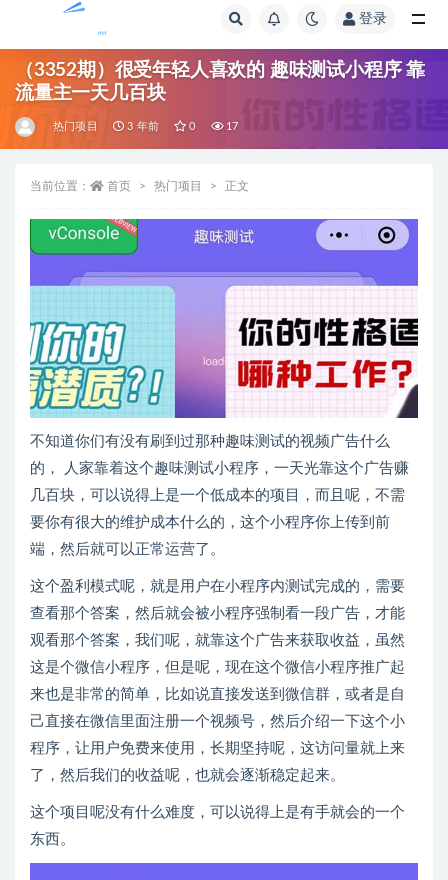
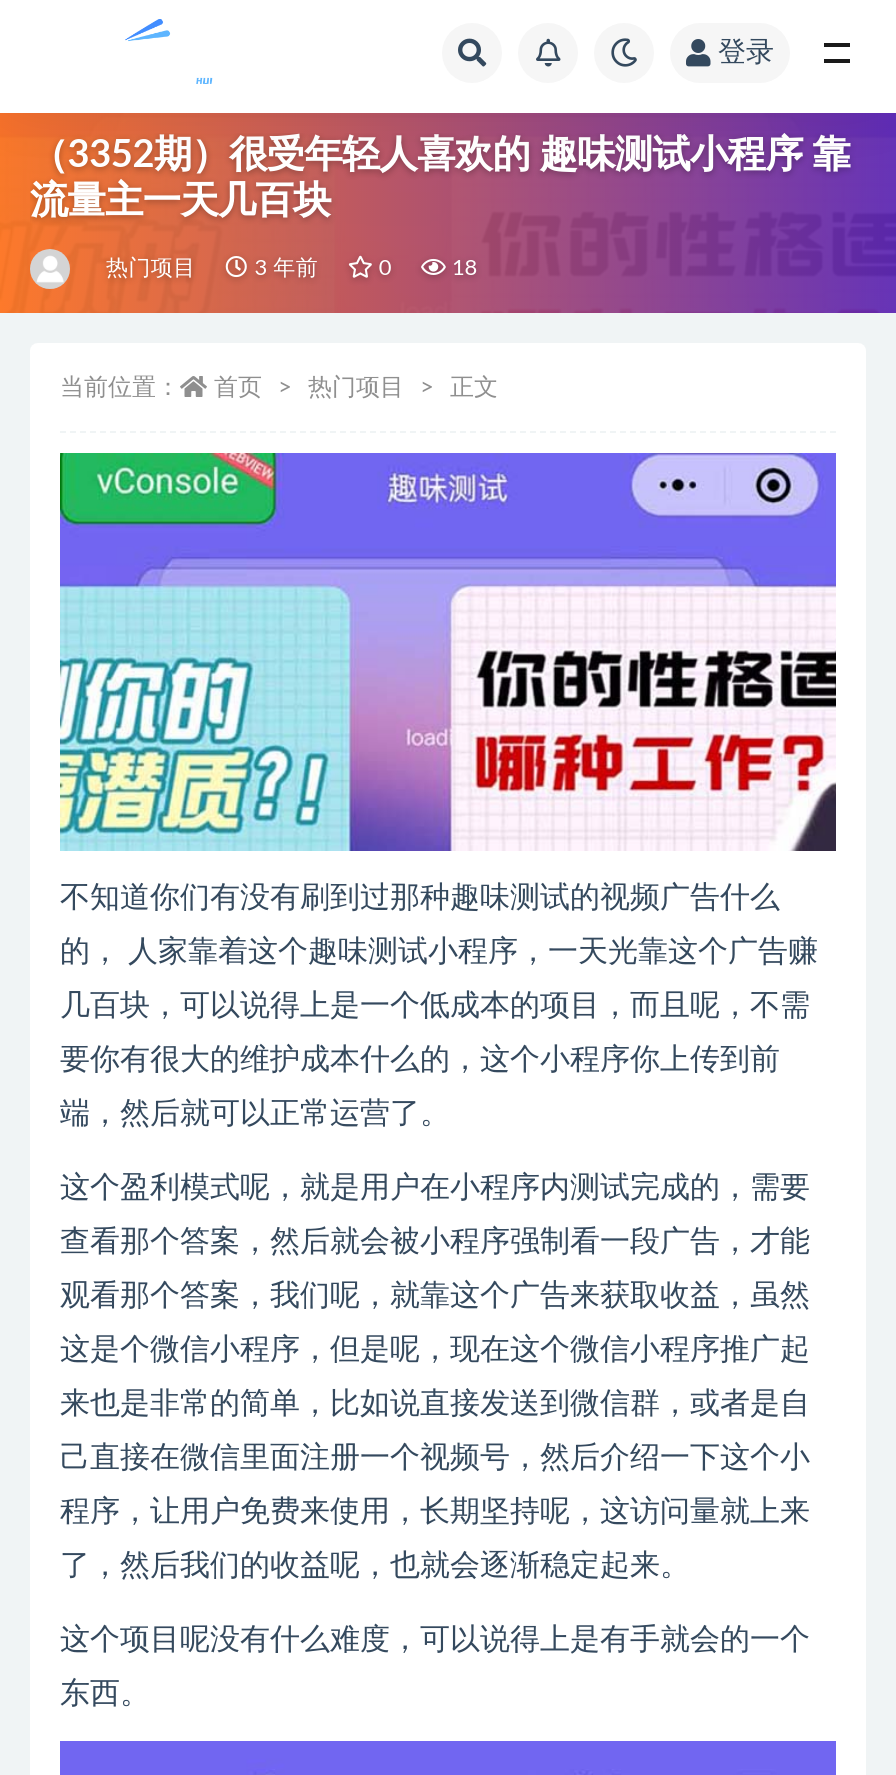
[223,121,238,132] 17 -> [446,257,477,279] 18

